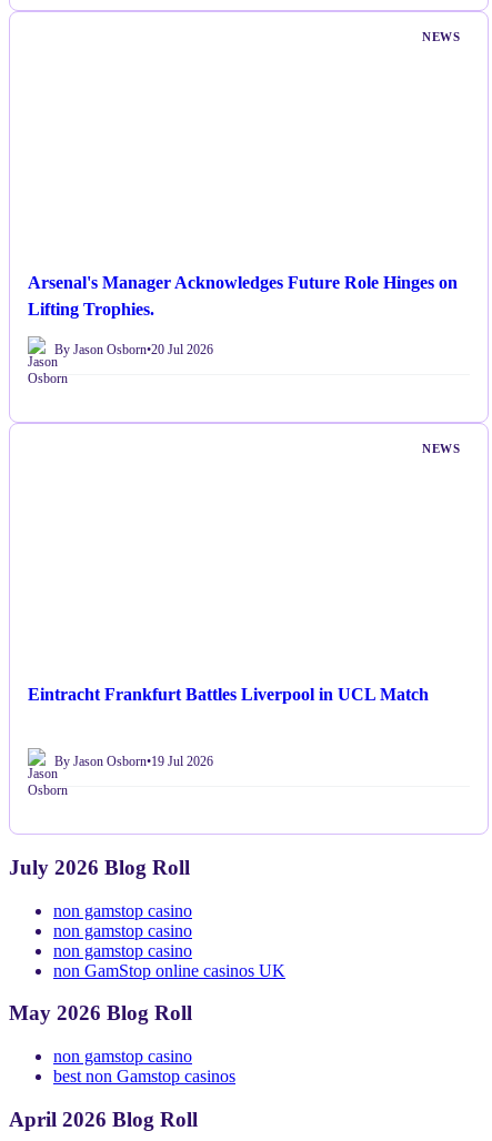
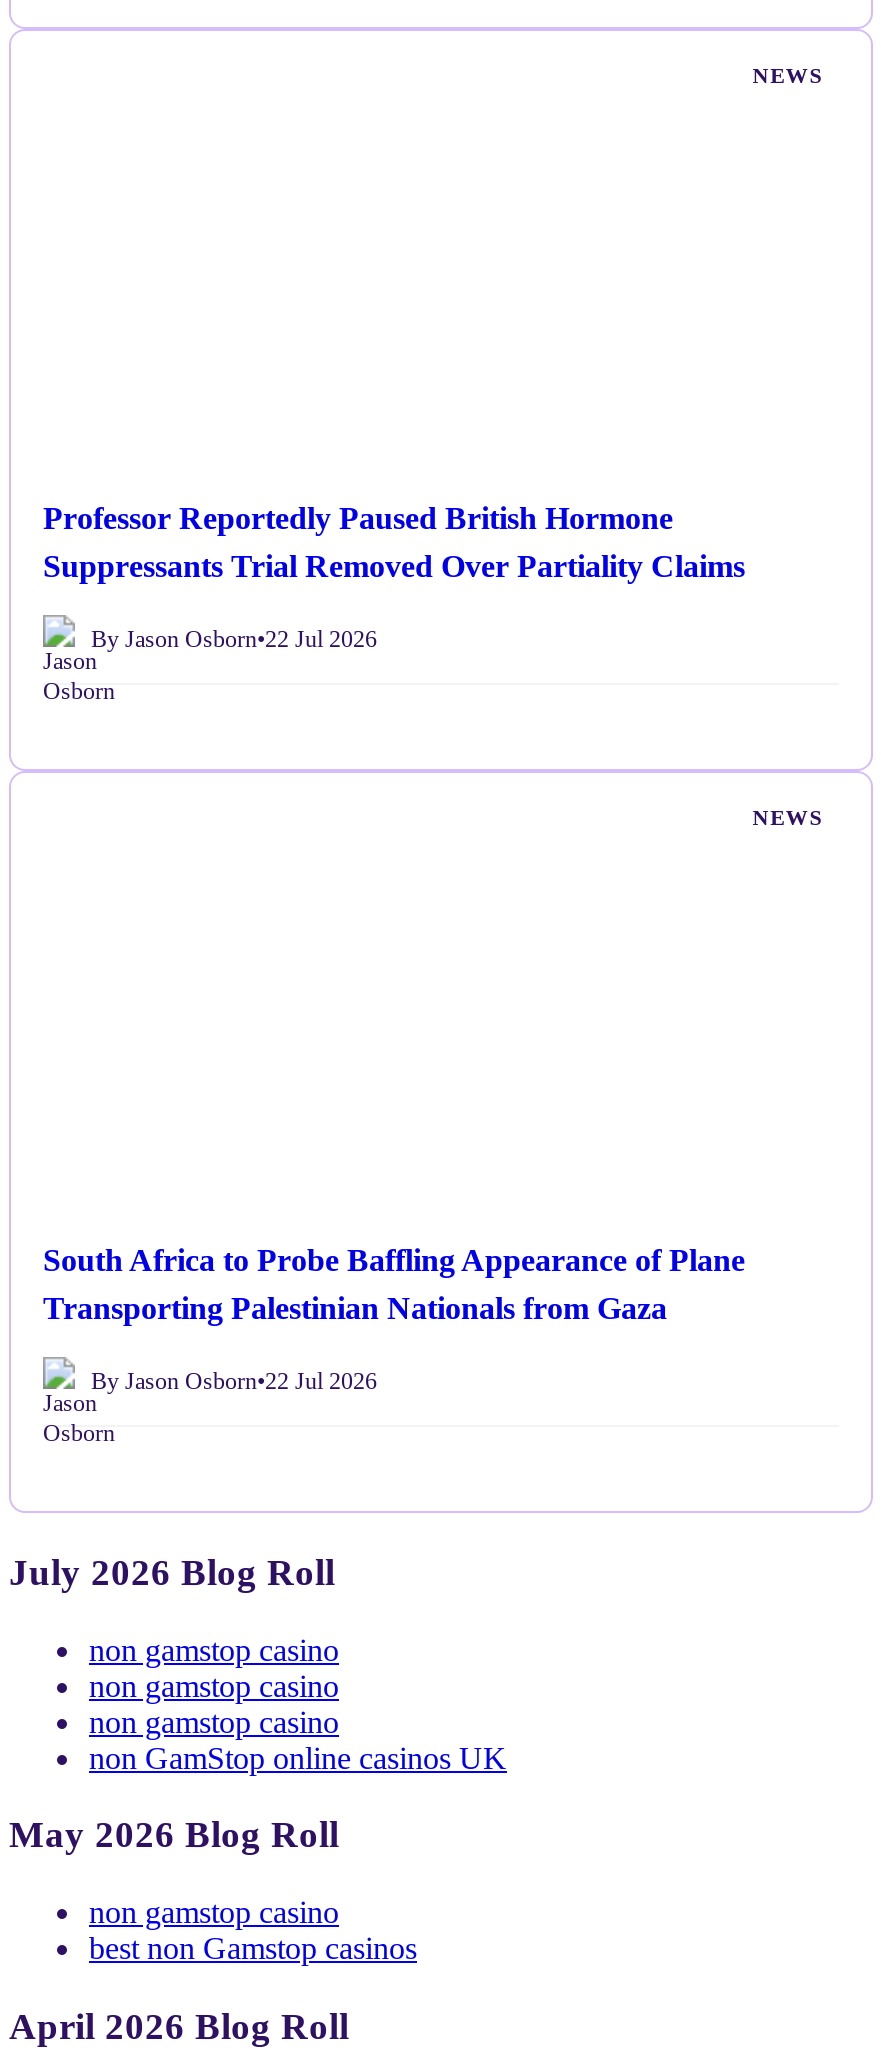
[28,273,458,319] Arsenal's Manager Acknowledges Future Role Hinges on | Lifting Trophies. -> [43,501,745,583] Professor Reportedly Paused British Hormone | Suppressants Trial Removed Over Partiality Claims
[54,341,213,357] By Jason Osborn•20 Jul 2026 -> [91,624,377,652] By Jason Osborn•22 Jul 2026
[28,685,429,704] Eintracht Frankfurt Battles Liverpool in UCL Match -> [43,1243,745,1325] South Africa to Probe Baffling Appearance of Plane | Transporting Palestinian Nationals from Gaza
[54,753,213,769] By Jason Osborn•19 Jul 2026 -> [91,1366,377,1394] By Jason Osborn•22 Jul 2026

